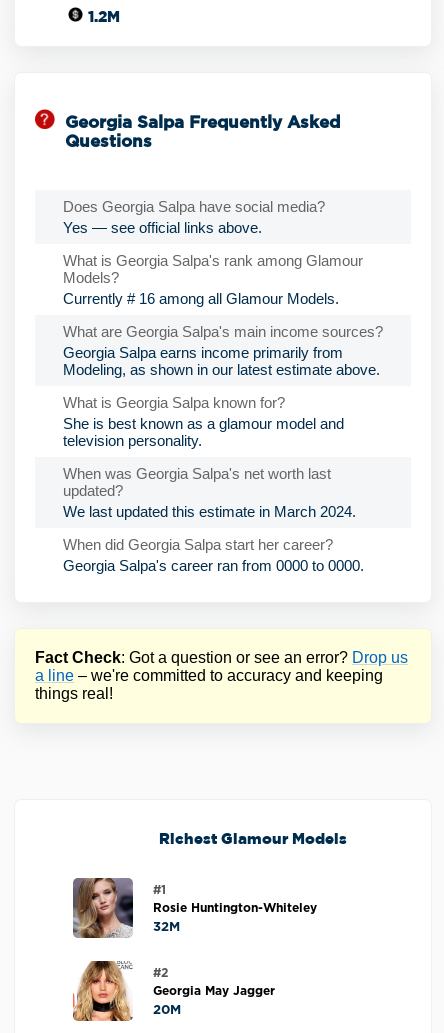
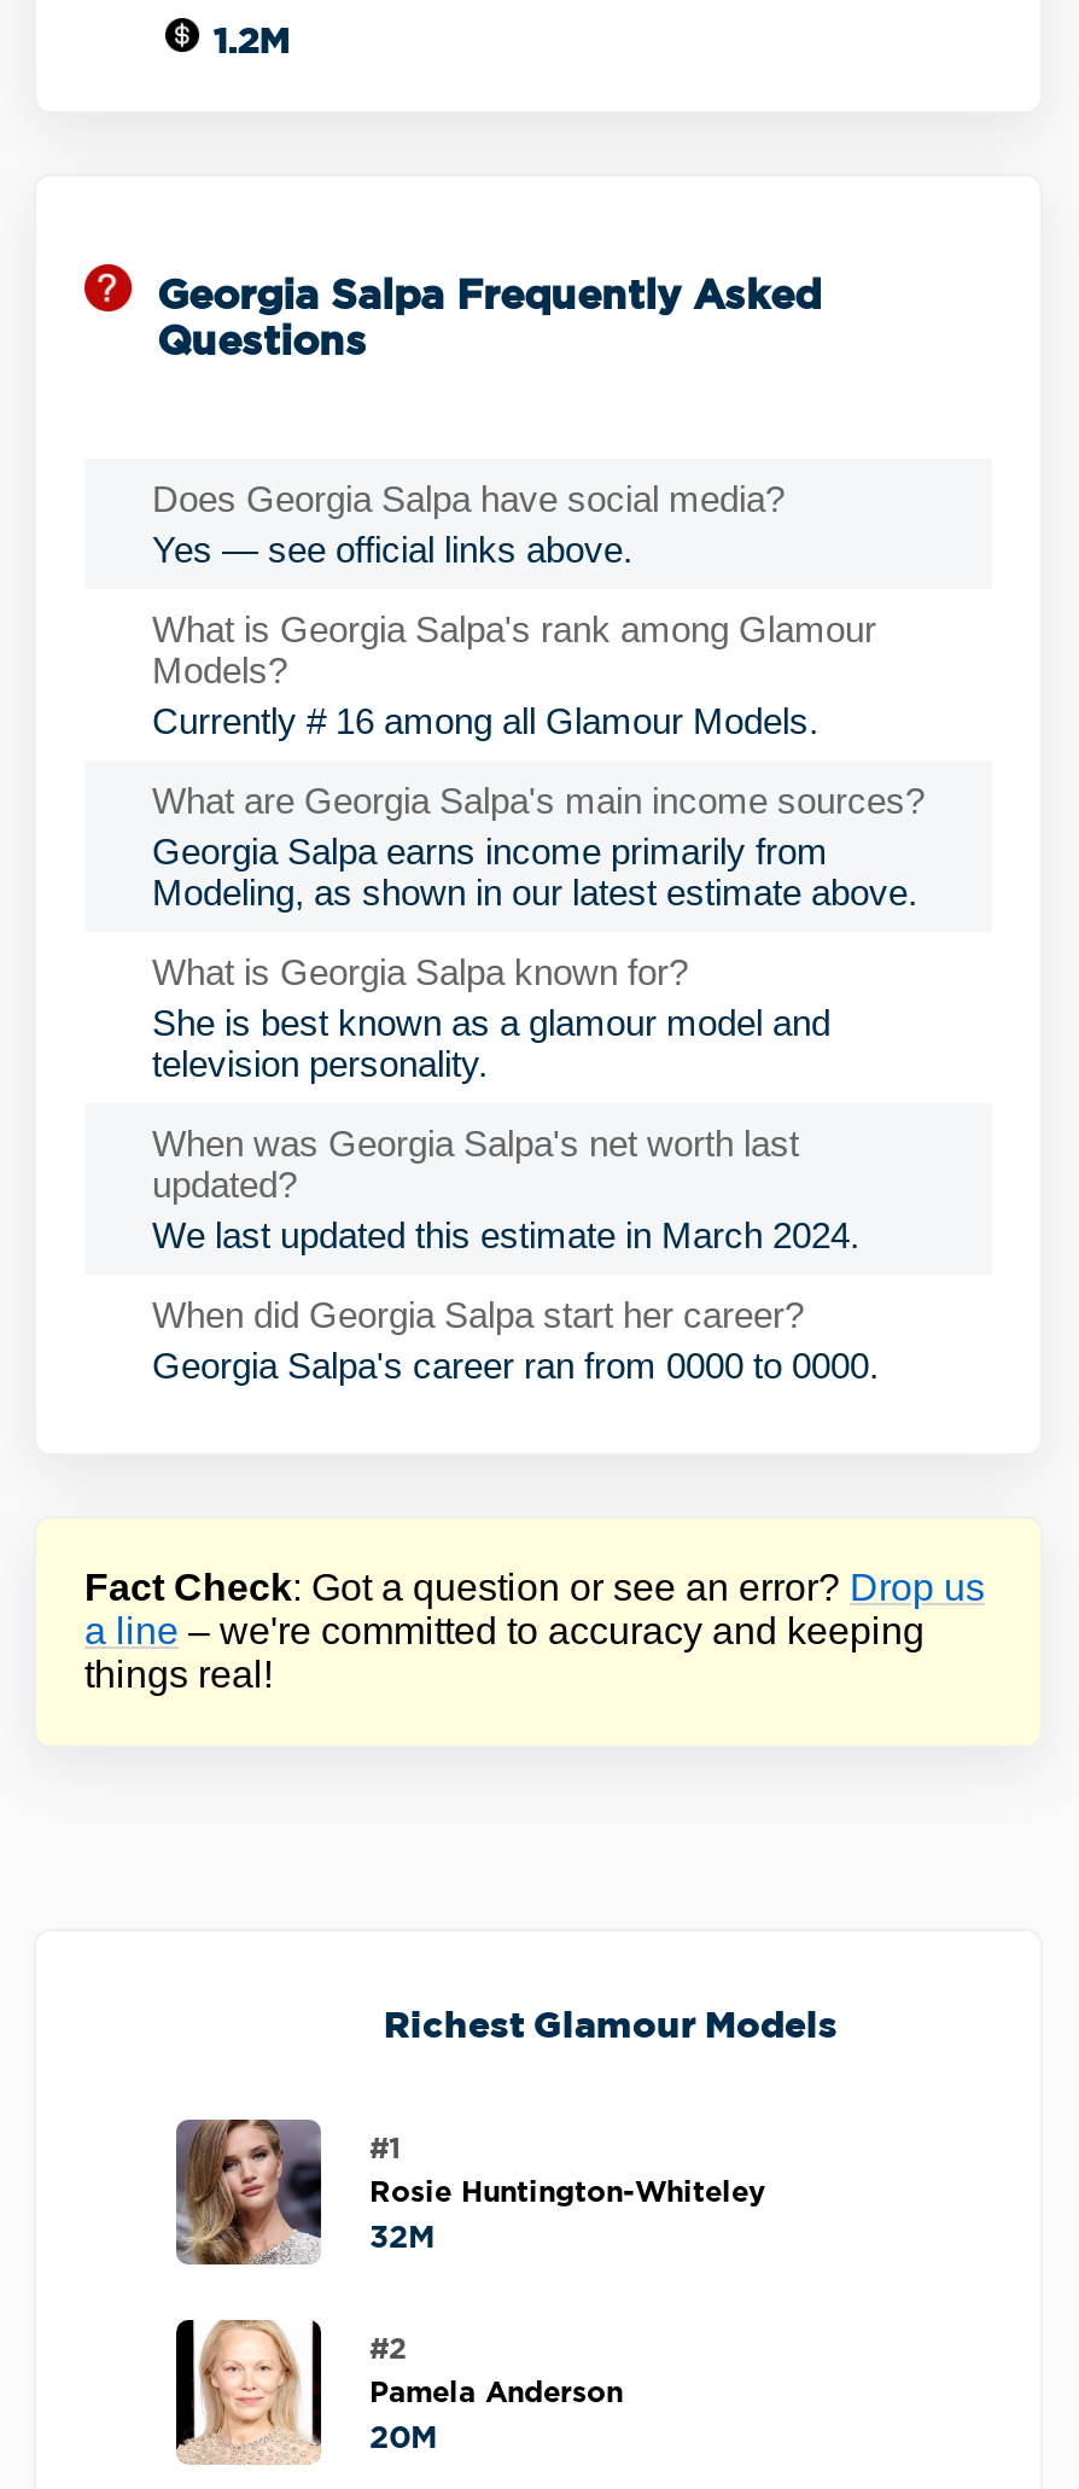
[72,960,275,1022] [image] | Georgia May Jagger -> [174,2318,623,2465] [image] | Pamela Anderson

